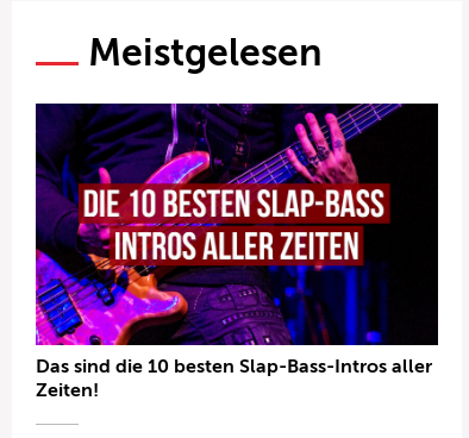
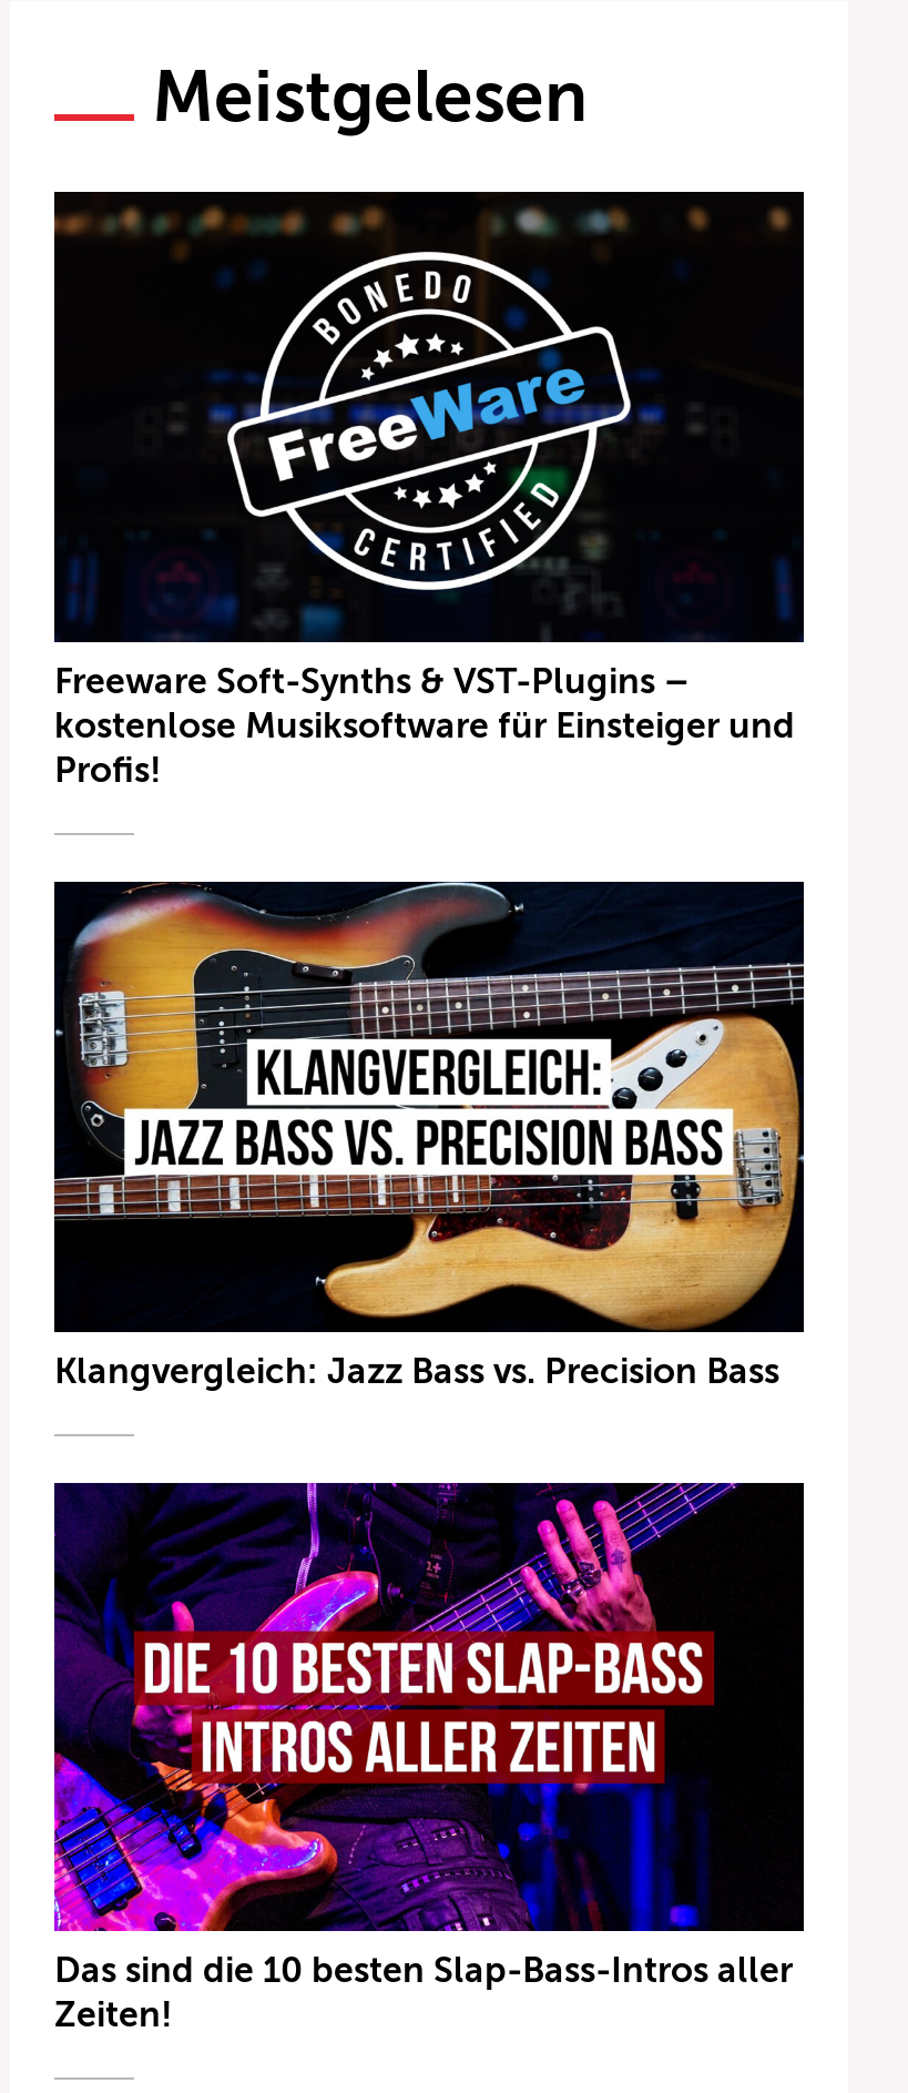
none -> [52,189,799,791] [image] | Freeware Soft-Synths & VST-Plugins – | kostenlose Musiksoftware für Einsteiger und | Profis!
none -> [52,878,806,1391] [image] | Klangvergleich: Jazz Bass vs. Precision Bass

